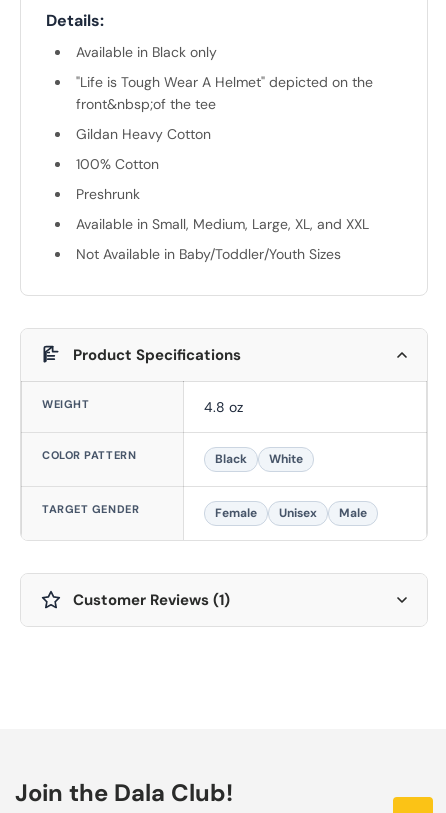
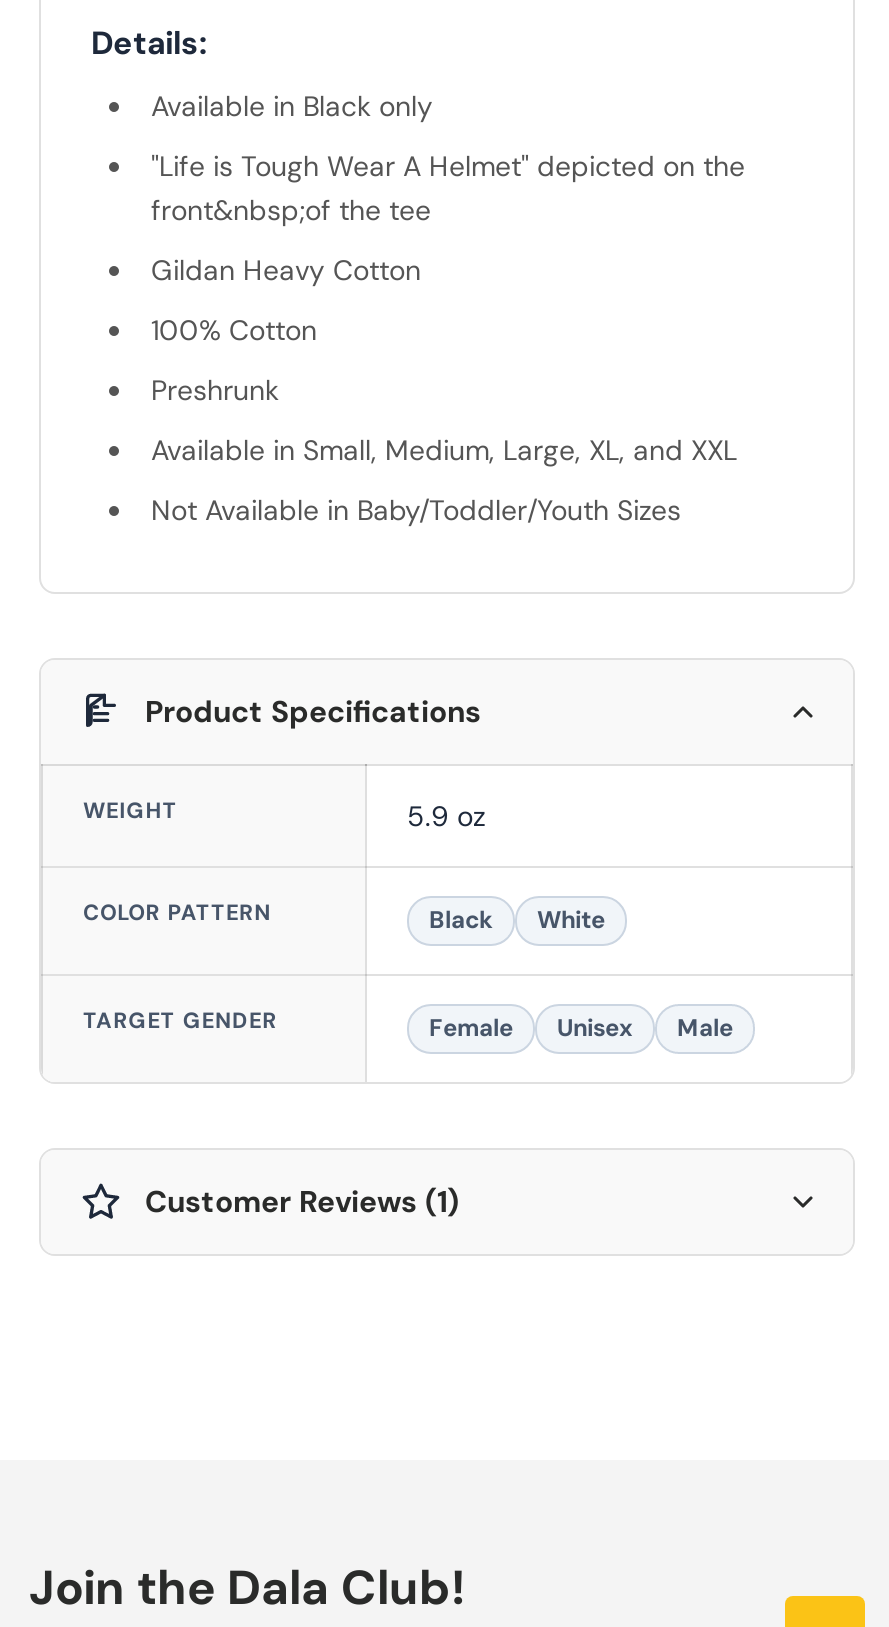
[204,398,243,416] 4.8 oz -> [407,799,485,835] 5.9 oz

